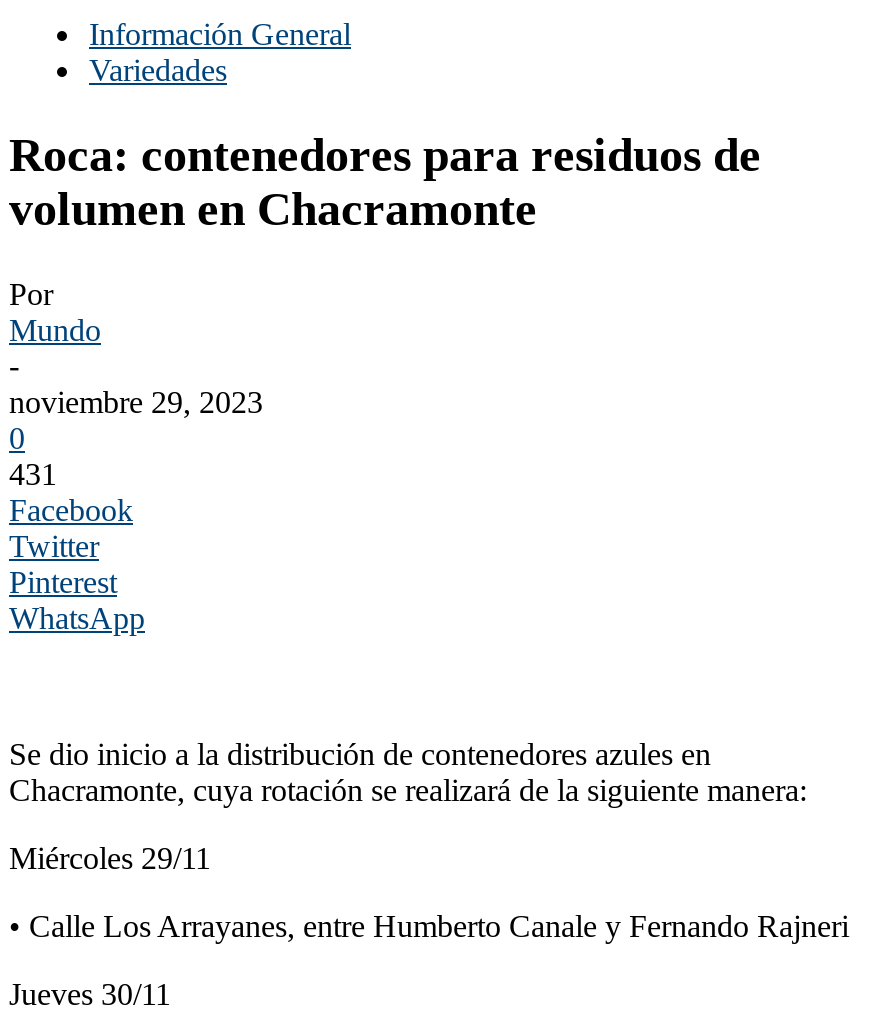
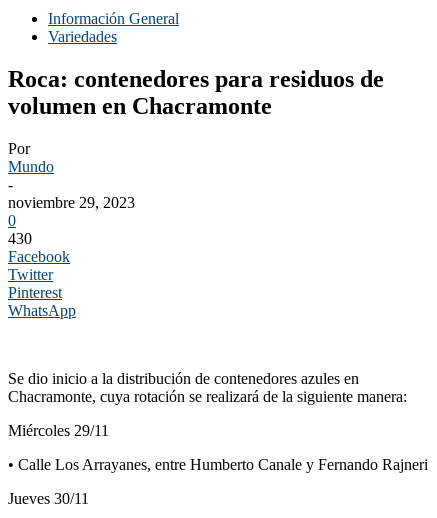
[9,456,57,490] 431 -> [8,230,32,247] 430

